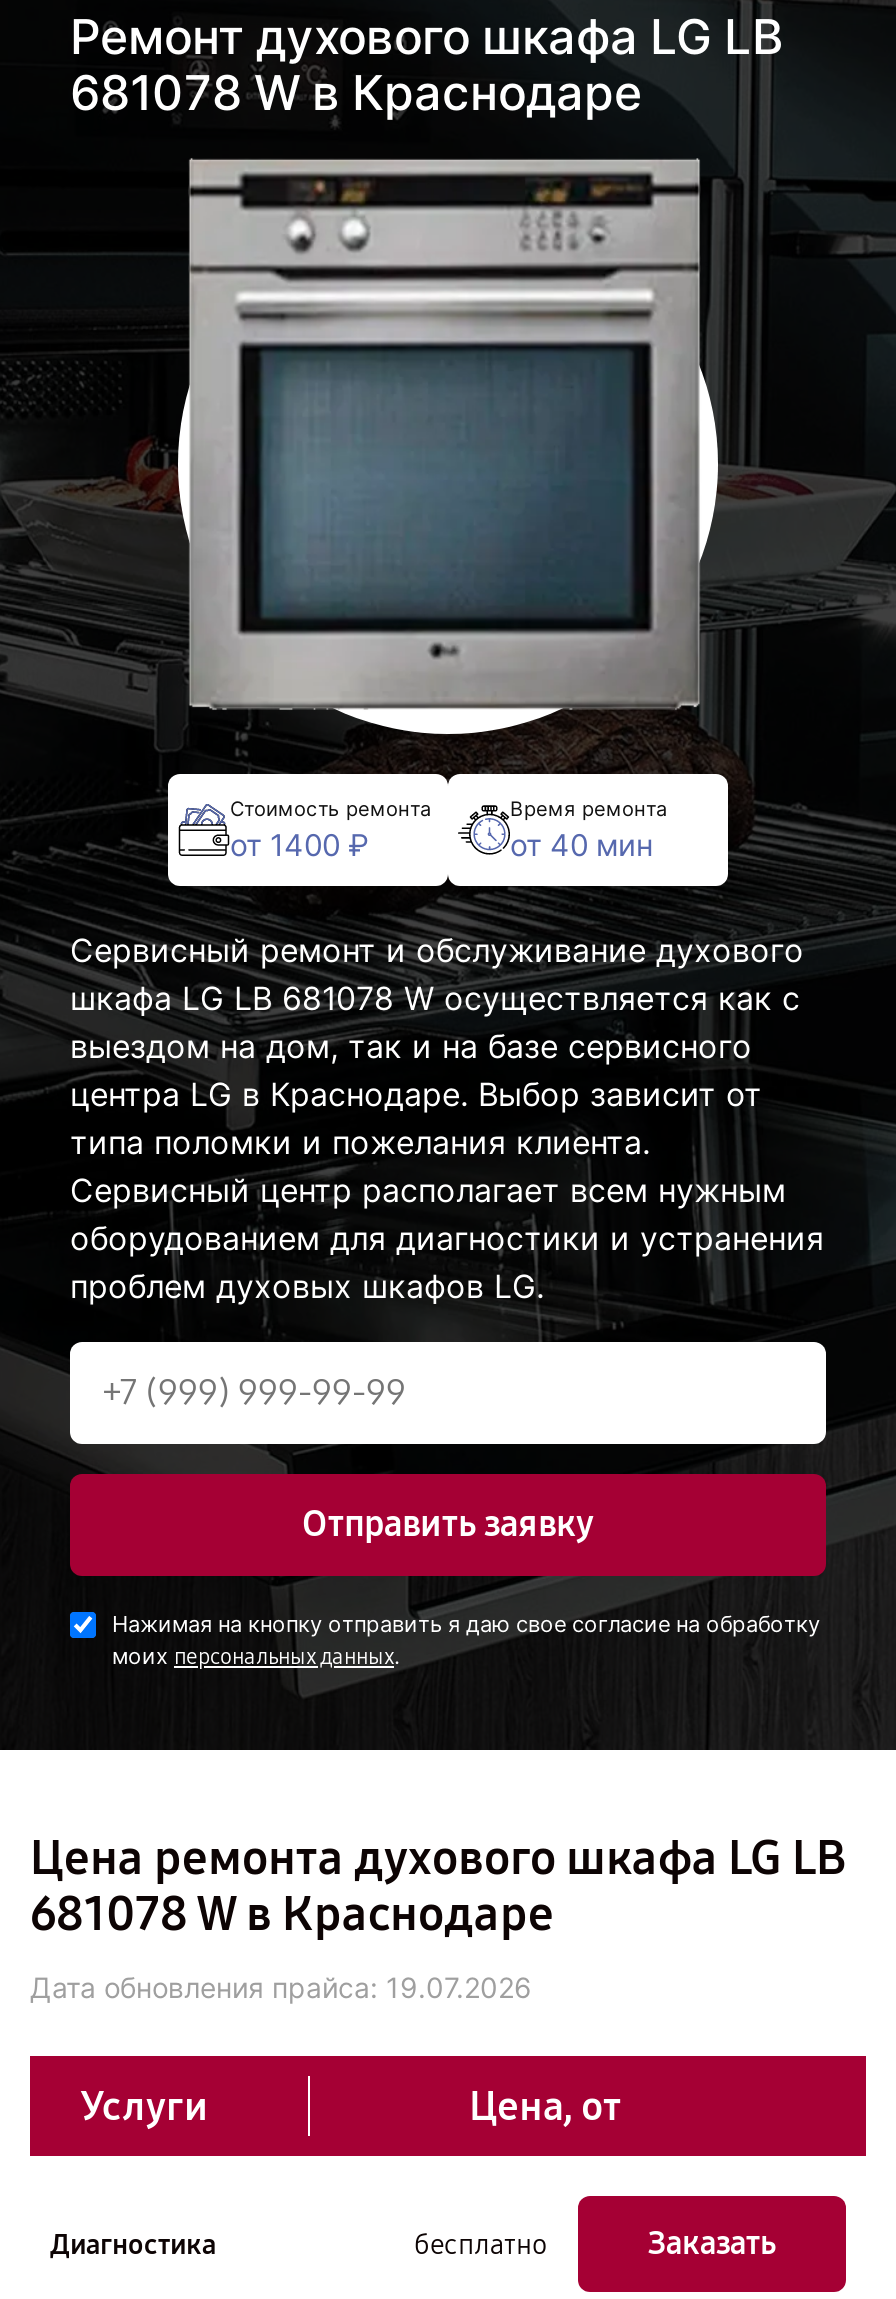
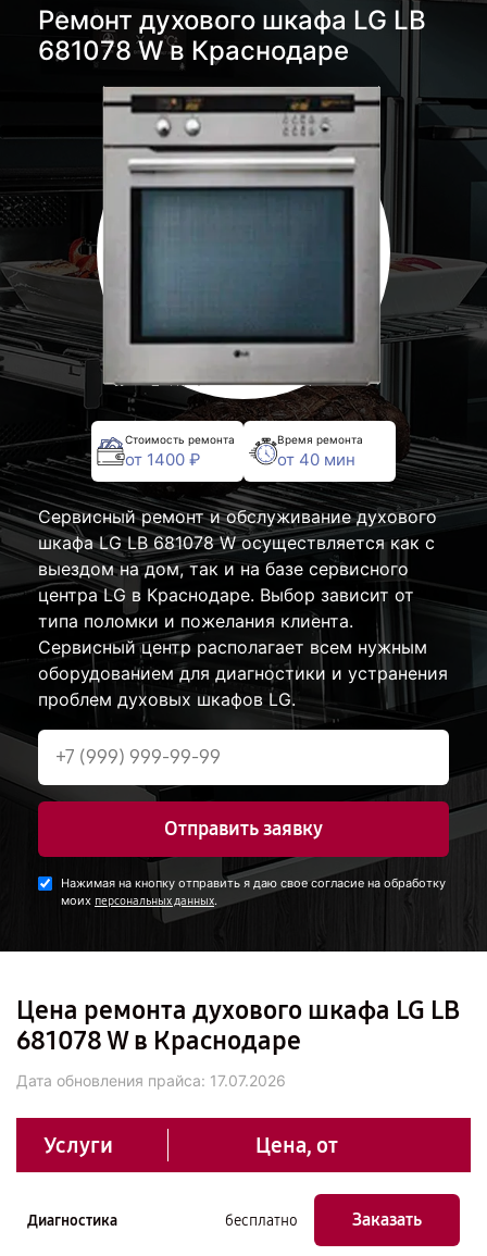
[30,1970,532,2004] Дата обновления прайса: 19.07.2026 -> [16,1071,286,1090] Дата обновления прайса: 17.07.2026

